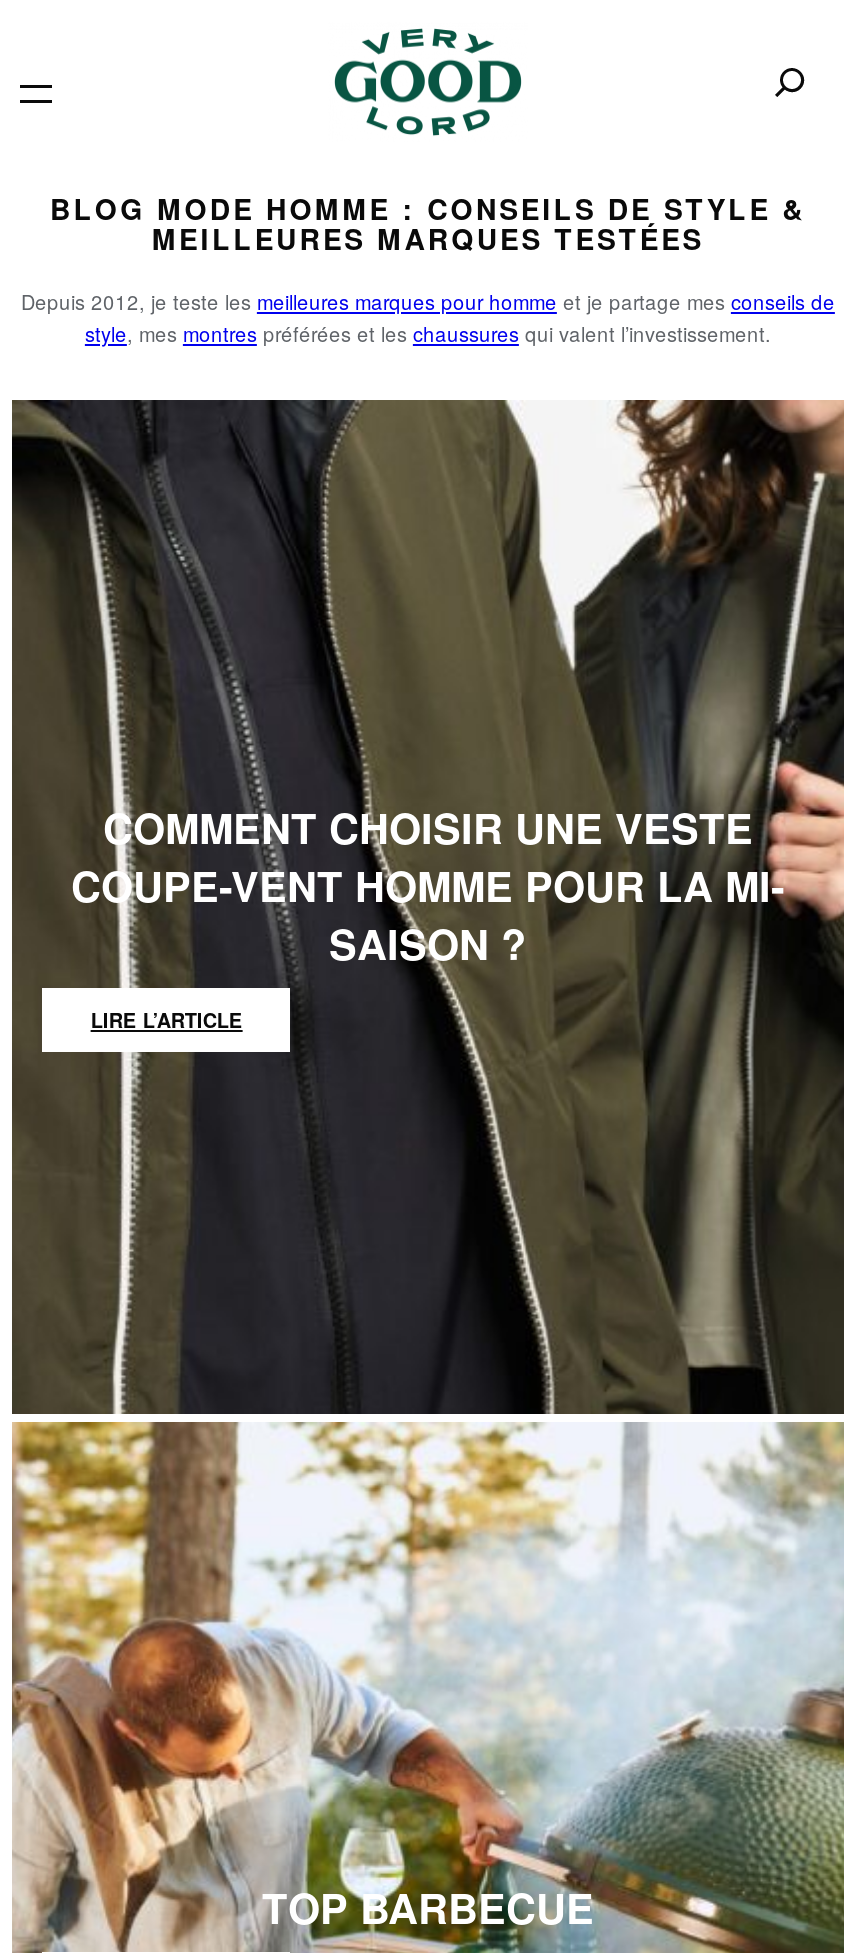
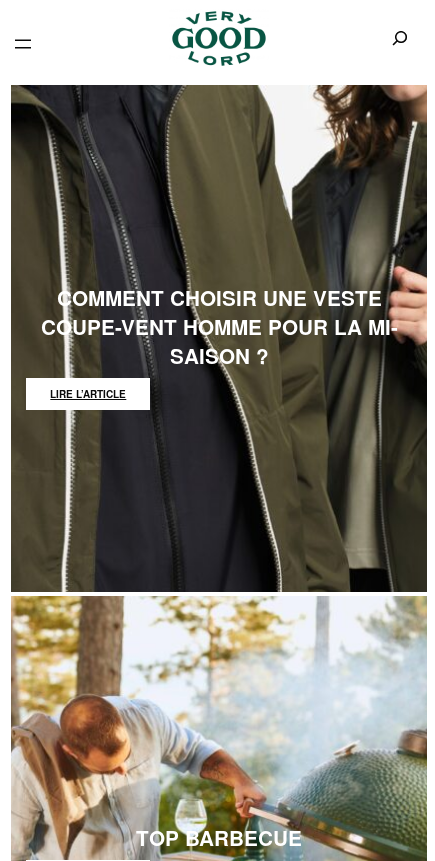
[21,188,835,348] BLOG MODE HOMME : CONSEILS DE STYLE & | MEILLEURES MARQUES TESTÉES | Depuis 2012, je teste les meilleures marques pour homme et je partage mes conseils de | style, mes montres préférées et les chaussures qui valent l’investissement. -> none

